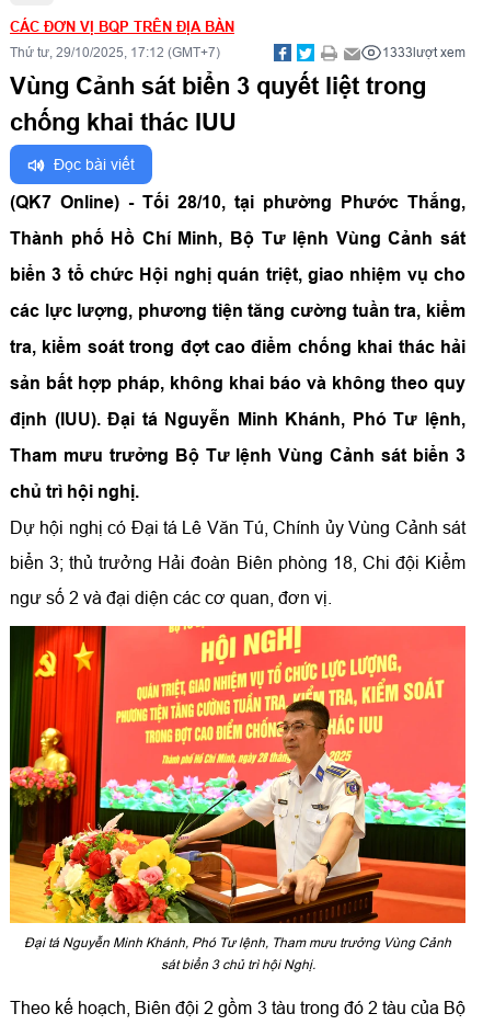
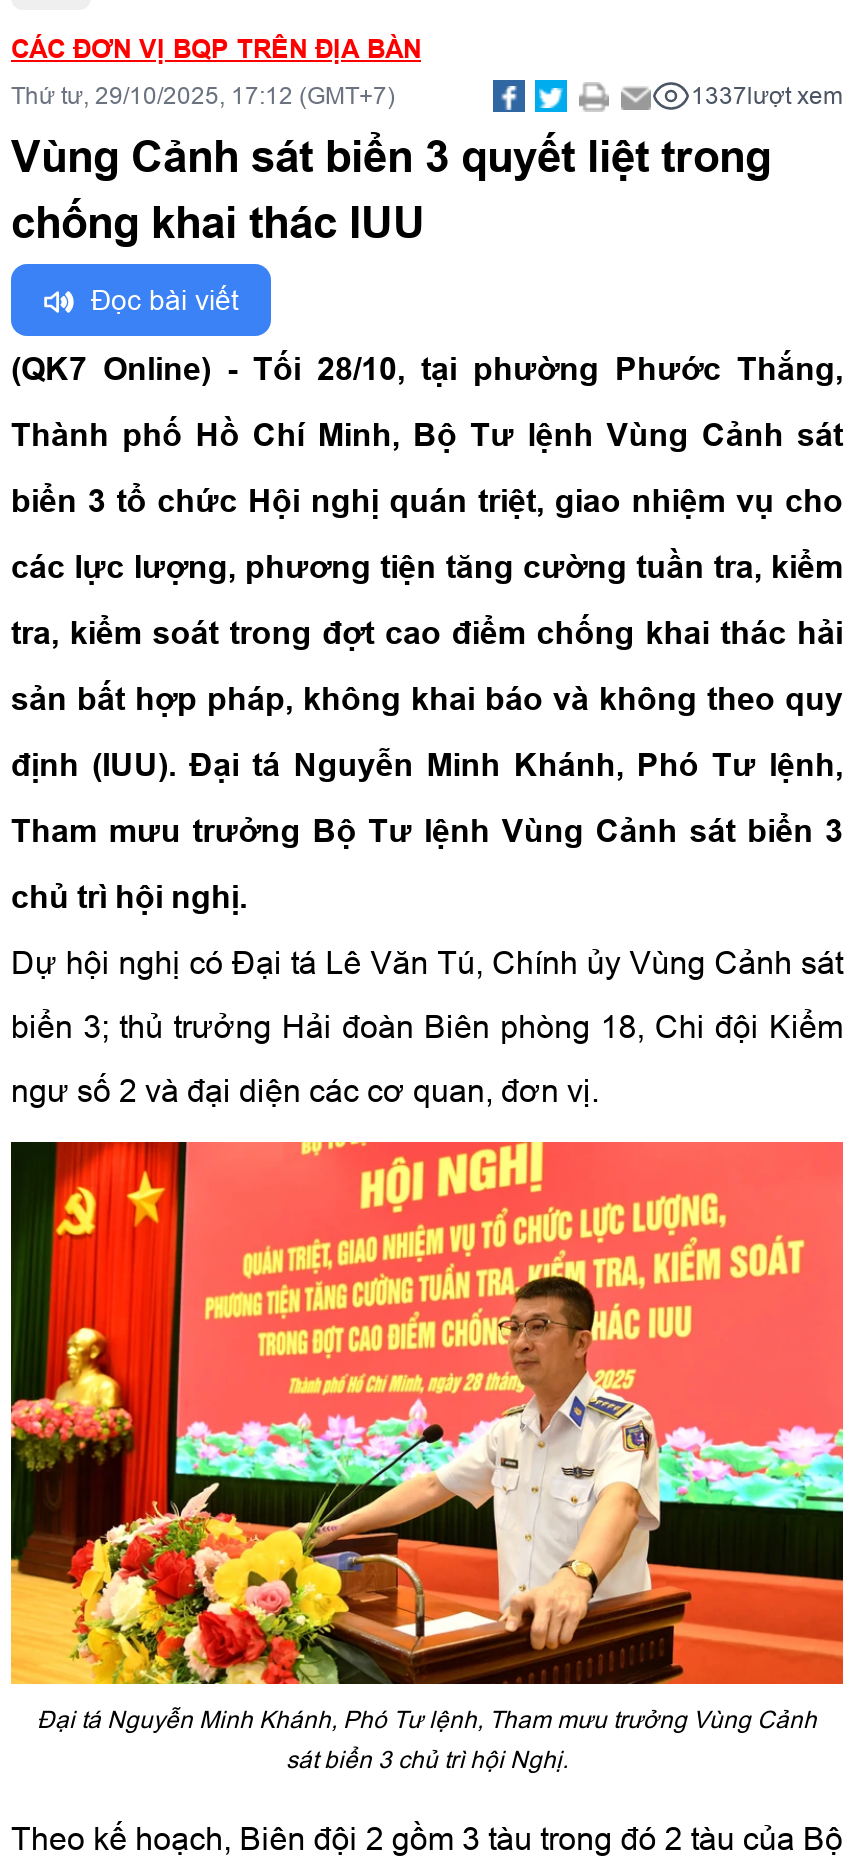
[382,44,465,60] 1333lượt xem -> [691,80,843,110] 1337lượt xem

